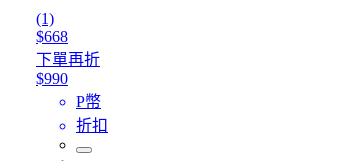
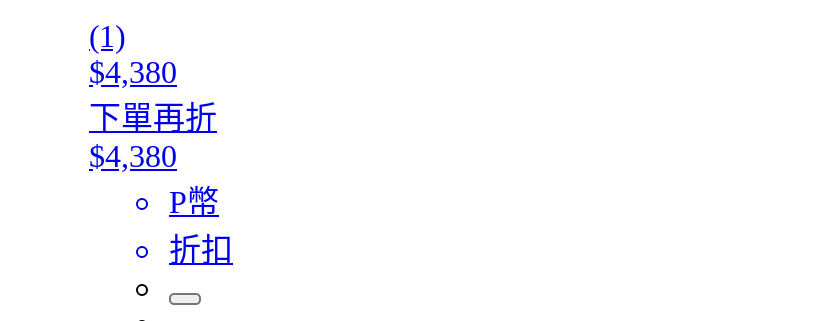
[36,28,68,45] $668 -> [89,55,177,89] $4,380
[36,70,68,87] $990 -> [89,139,177,173] $4,380

